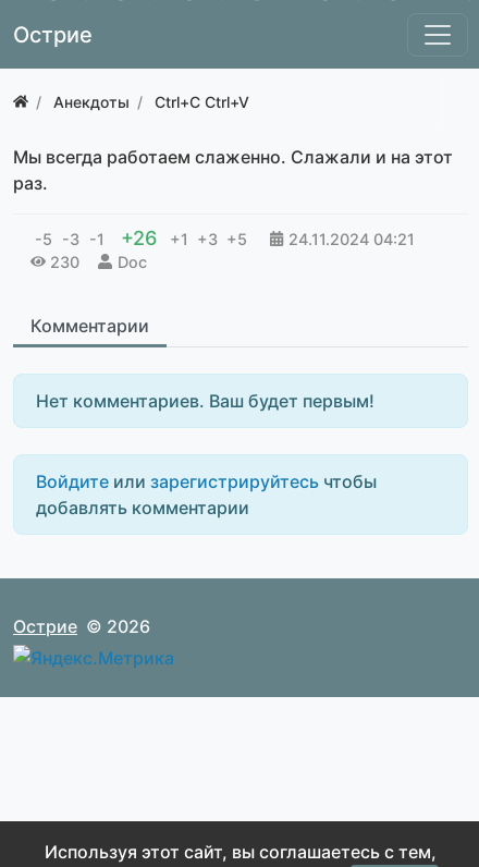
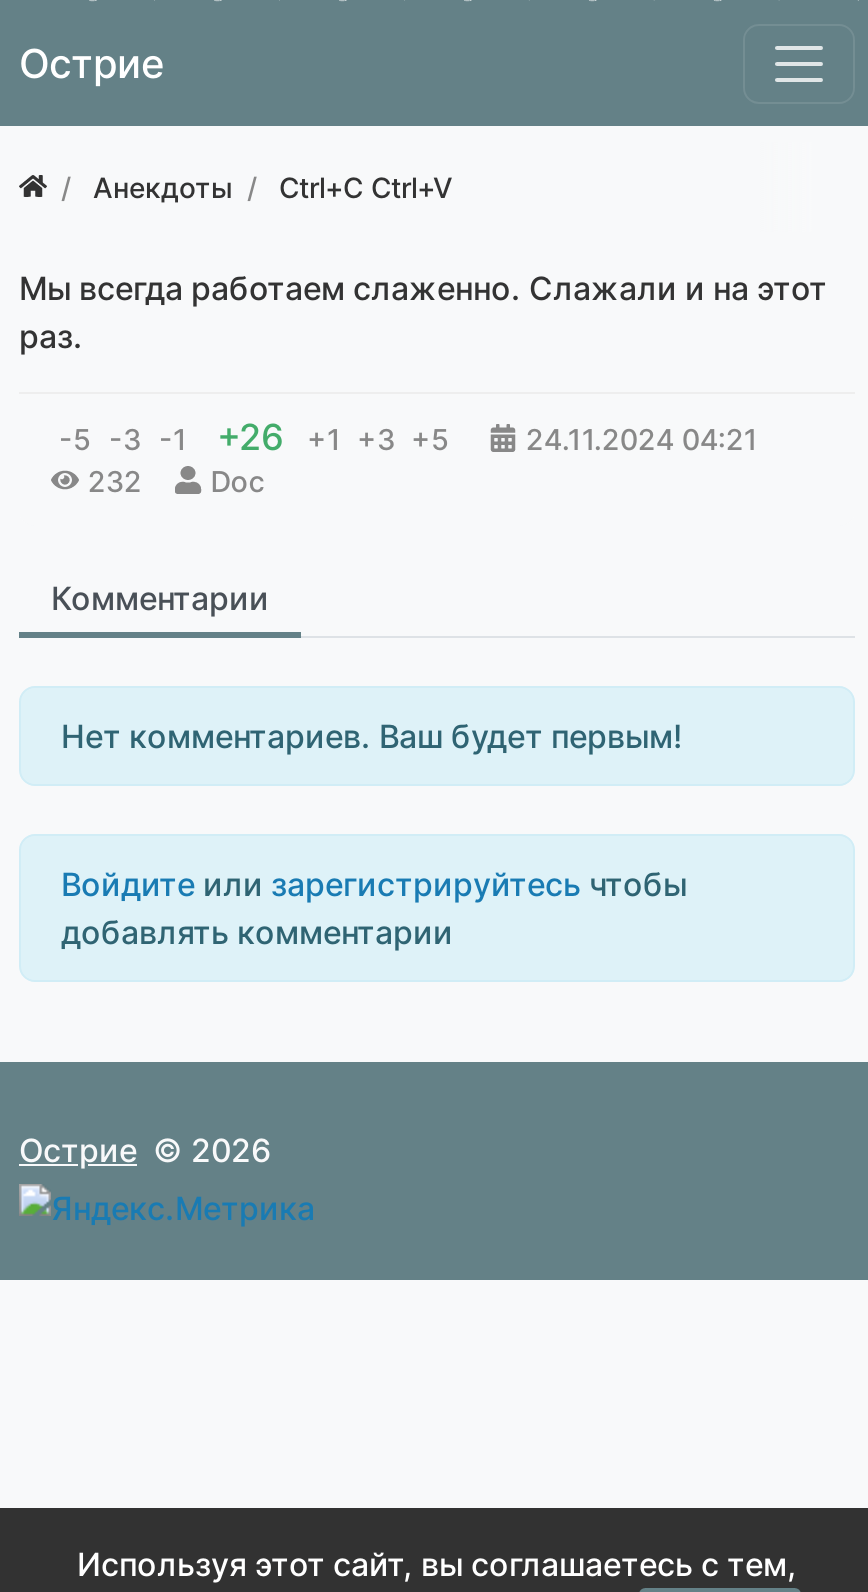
[46,252,80,271] 230 -> [80,463,142,497] 232

